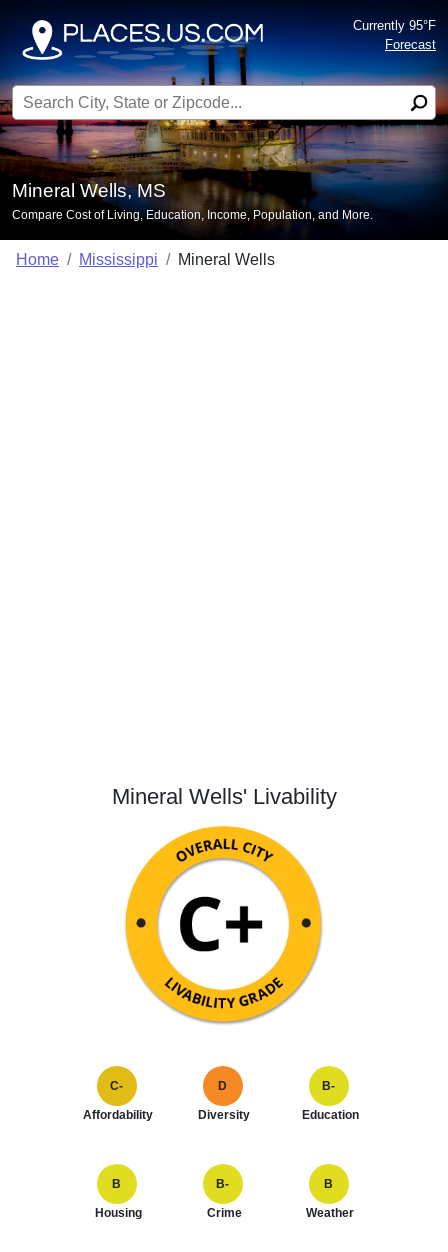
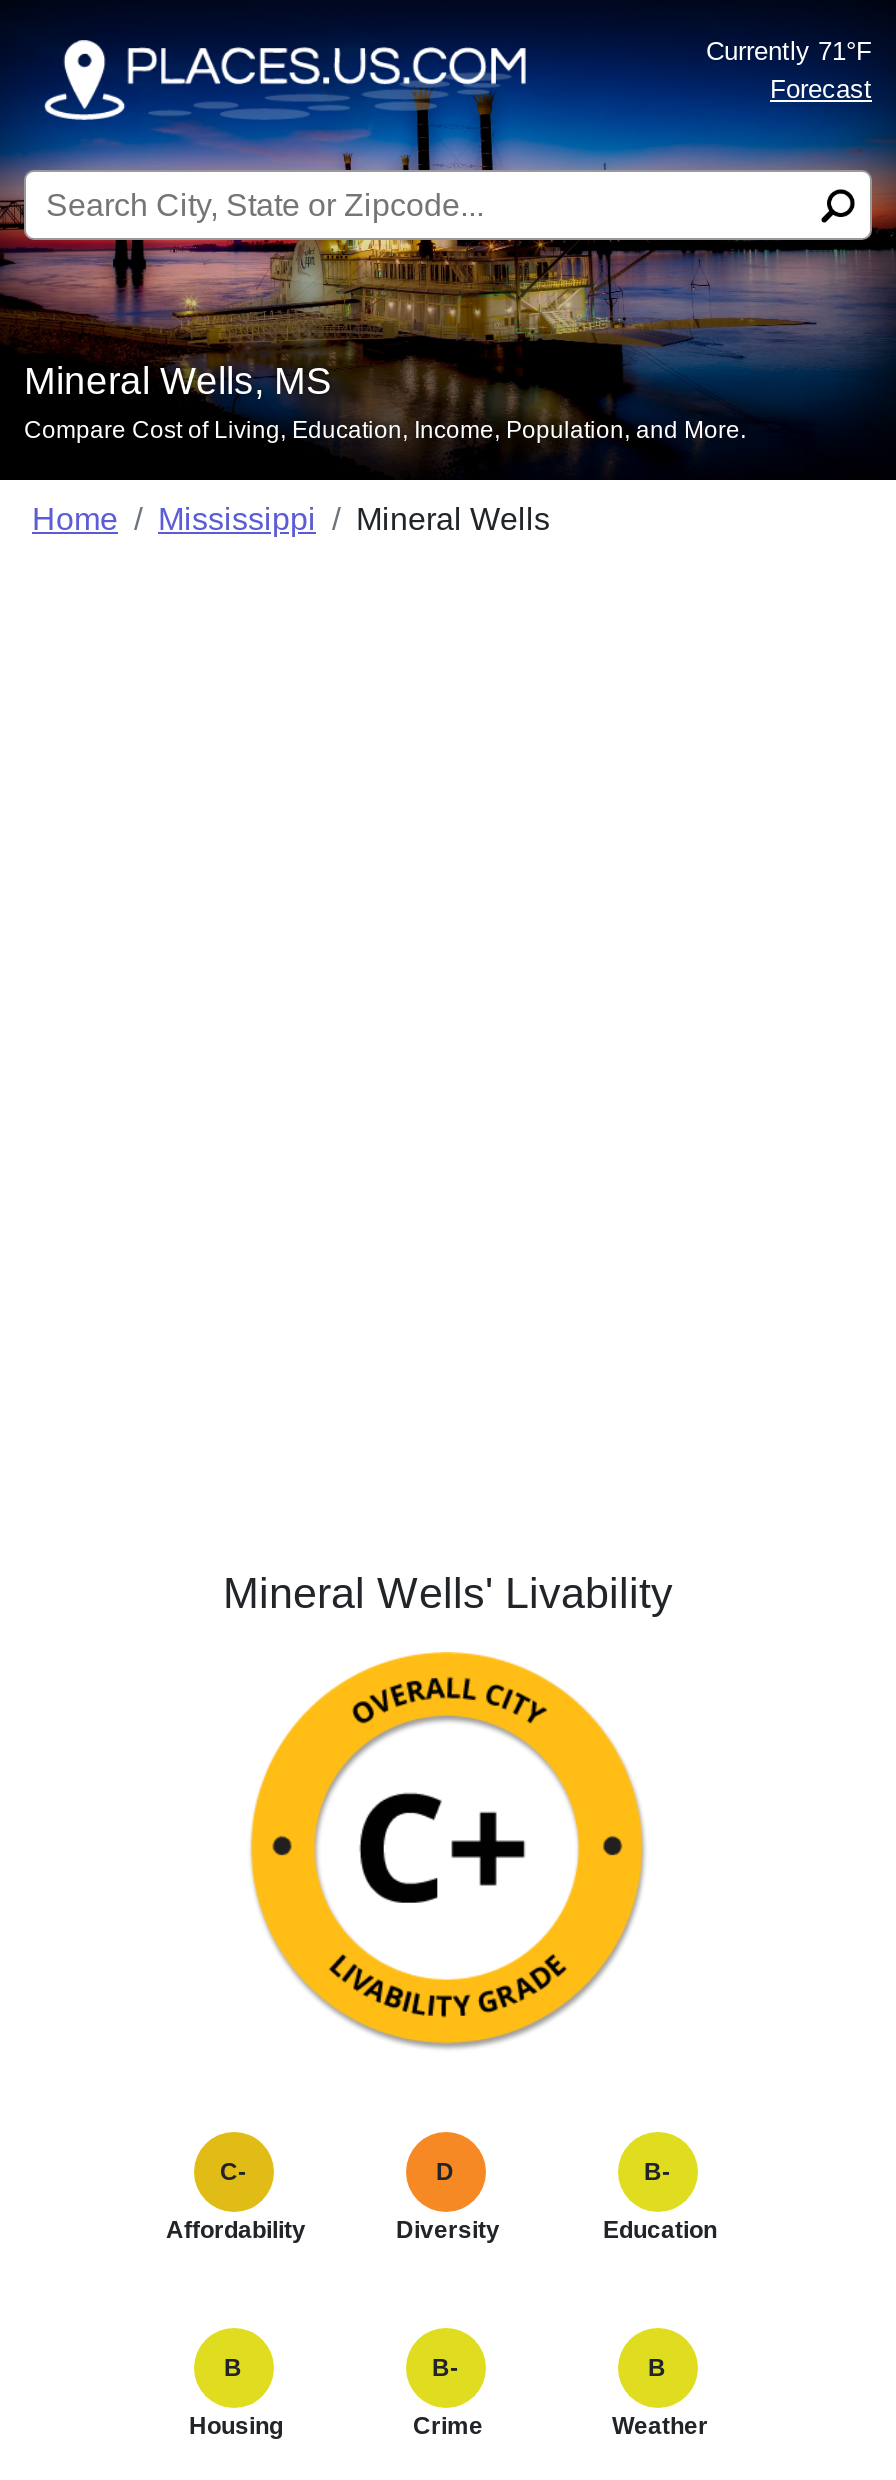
[353,18,436,33] Currently 95°F -> [706,36,872,66] Currently 71°F

